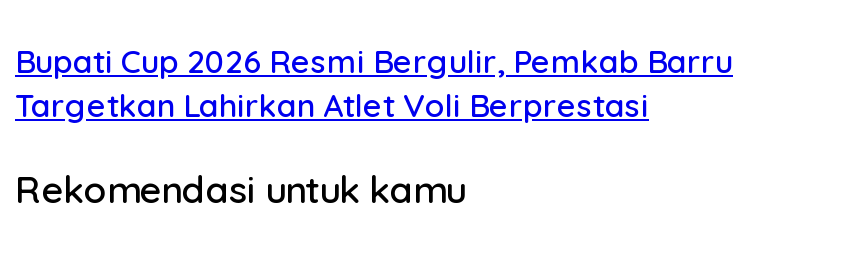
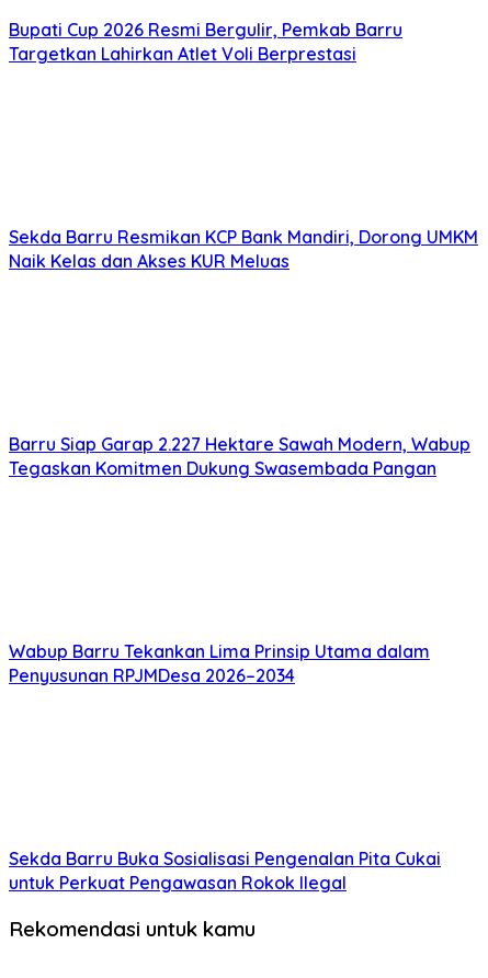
none -> [9,226,478,272] Sekda Barru Resmikan KCP Bank Mandiri, Dorong UMKM | Naik Kelas dan Akses KUR Meluas
none -> [9,433,470,479] Barru Siap Garap 2.227 Hektare Sawah Modern, Wabup | Tegaskan Komitmen Dukung Swasembada Pangan
none -> [9,641,430,687] Wabup Barru Tekankan Lima Prinsip Utama dalam | Penyusunan RPJMDesa 2026–2034
none -> [9,848,441,894] Sekda Barru Buka Sosialisasi Pengenalan Pita Cukai | untuk Perkuat Pengawasan Rokok Ilegal

